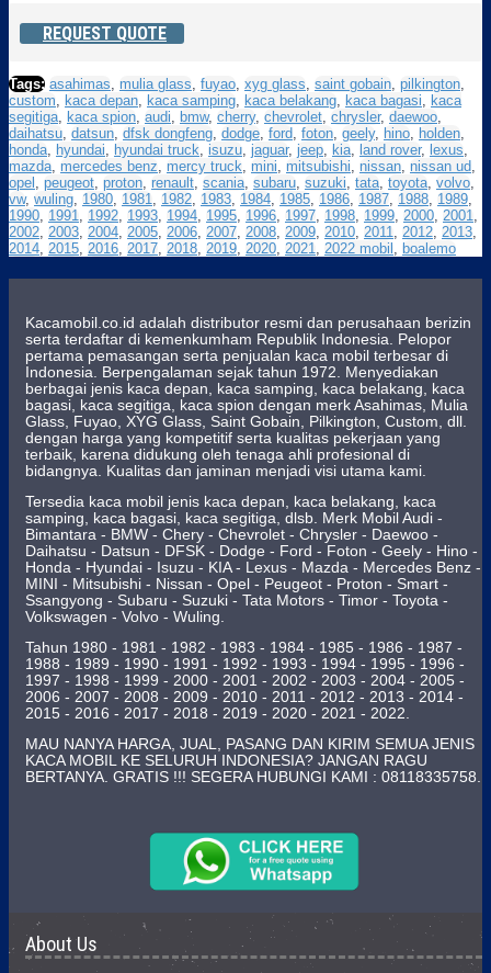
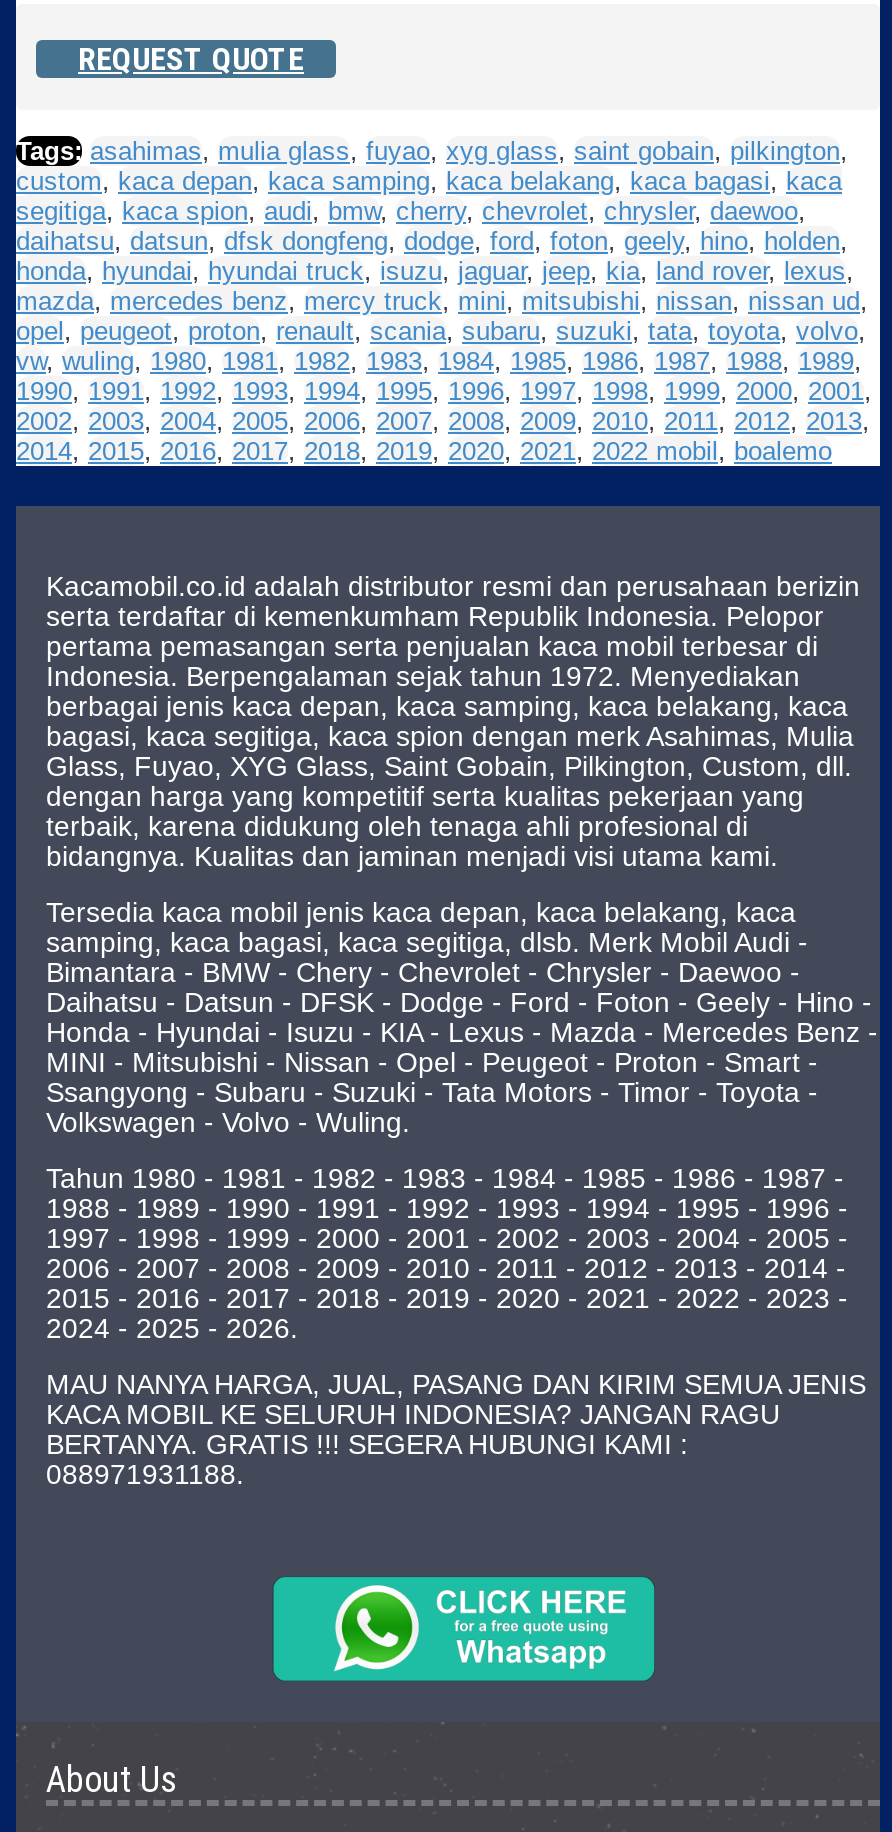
[25,705,410,722] 2015 - 2016 - 2017 - 2018 - 2019 - 2020 - 2021 - 2022. -> [46,1283,848,1345] 2015 - 2016 - 2017 - 2018 - 2019 - 2020 - 2021 - 2022 - 2023 - | 2024 - 2025 - 2026.
[25,768,481,786] BERTANYA. GRATIS !!! SEGERA HUBUNGI KAMI : 08118335758. -> [46,1429,688,1491] BERTANYA. GRATIS !!! SEGERA HUBUNGI KAMI : | 088971931188.

